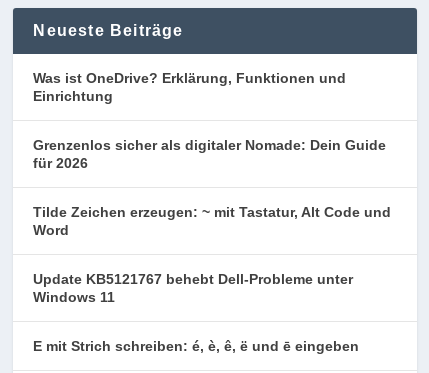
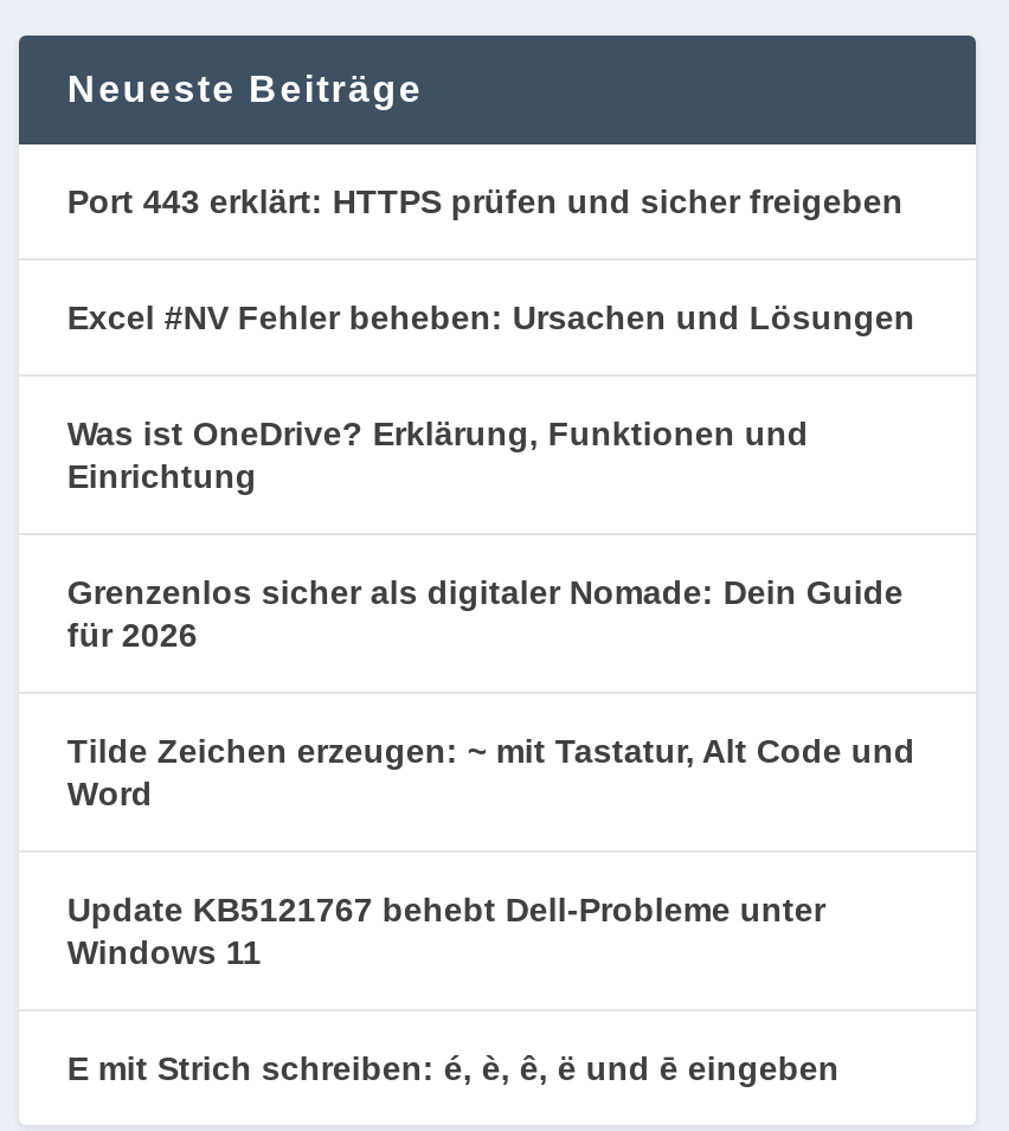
none -> [67,181,915,335] Port 443 erklärt: HTTPS prüfen und sicher freigeben | Excel #NV Fehler beheben: Ursachen und Lösungen

